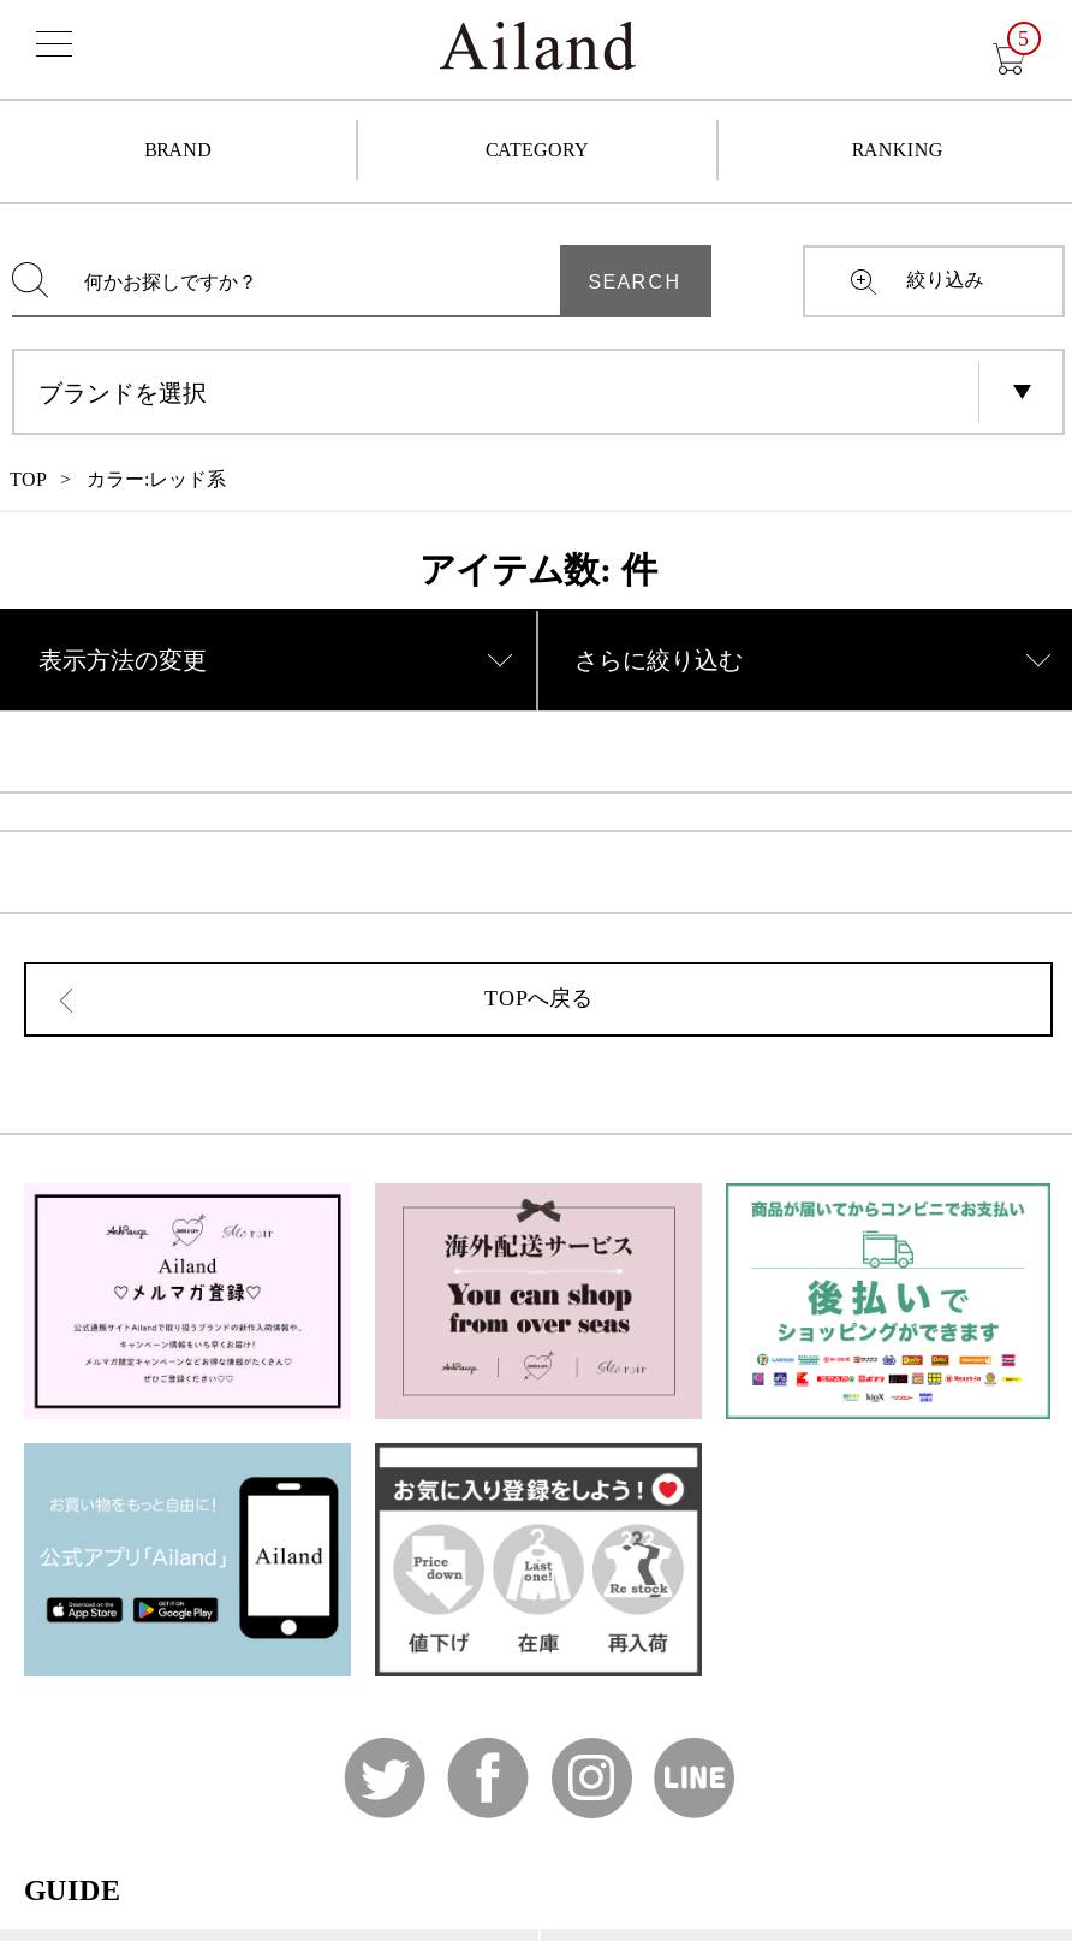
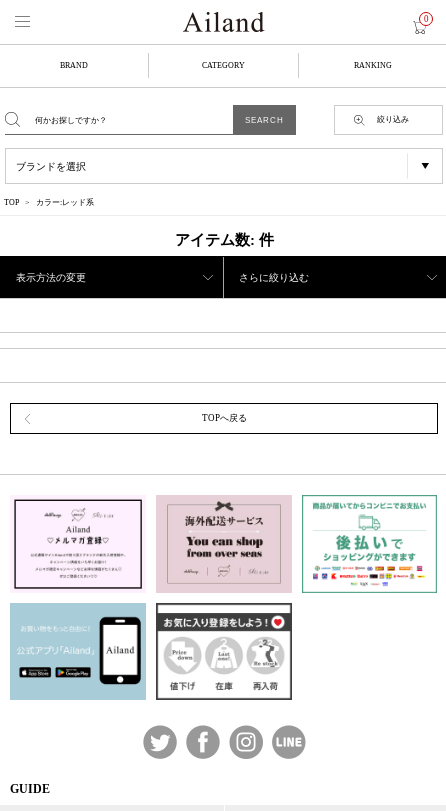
[1018,26,1030,51] 5 -> [423,14,428,24] 0

